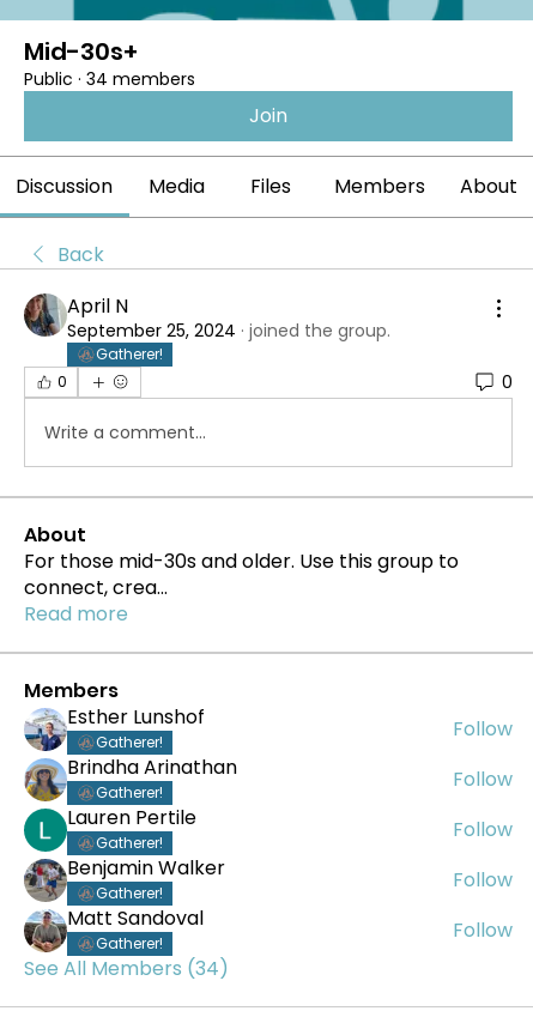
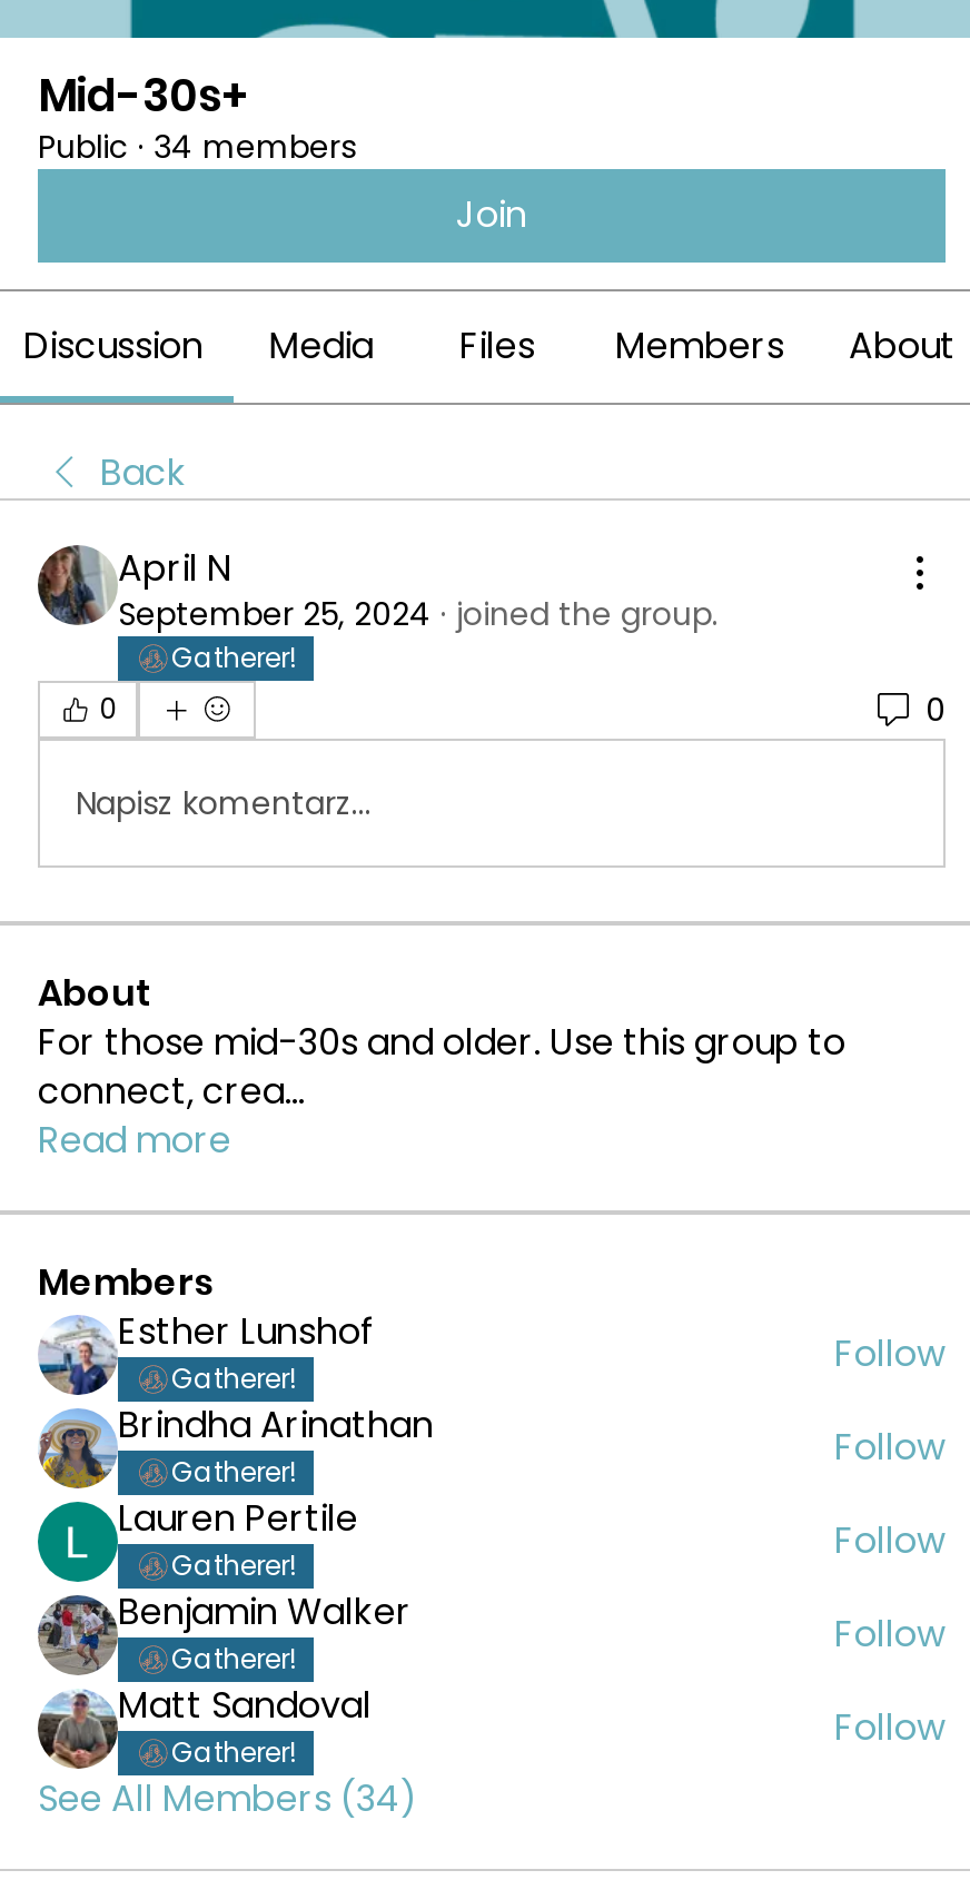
[44,420,206,444] Write a comment... -> [76,780,372,824] Napisz komentarz...

